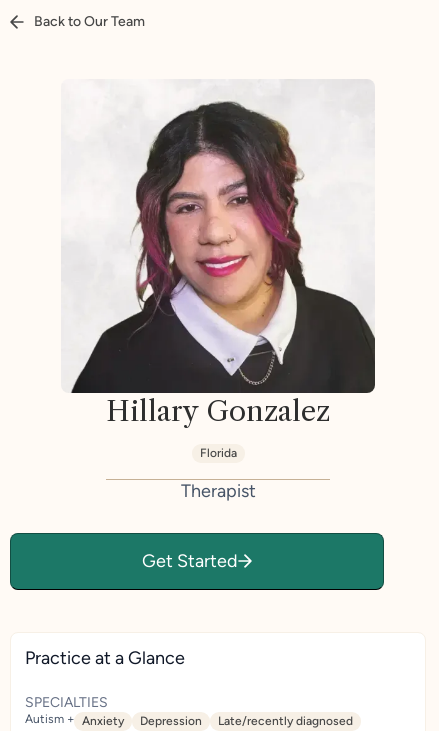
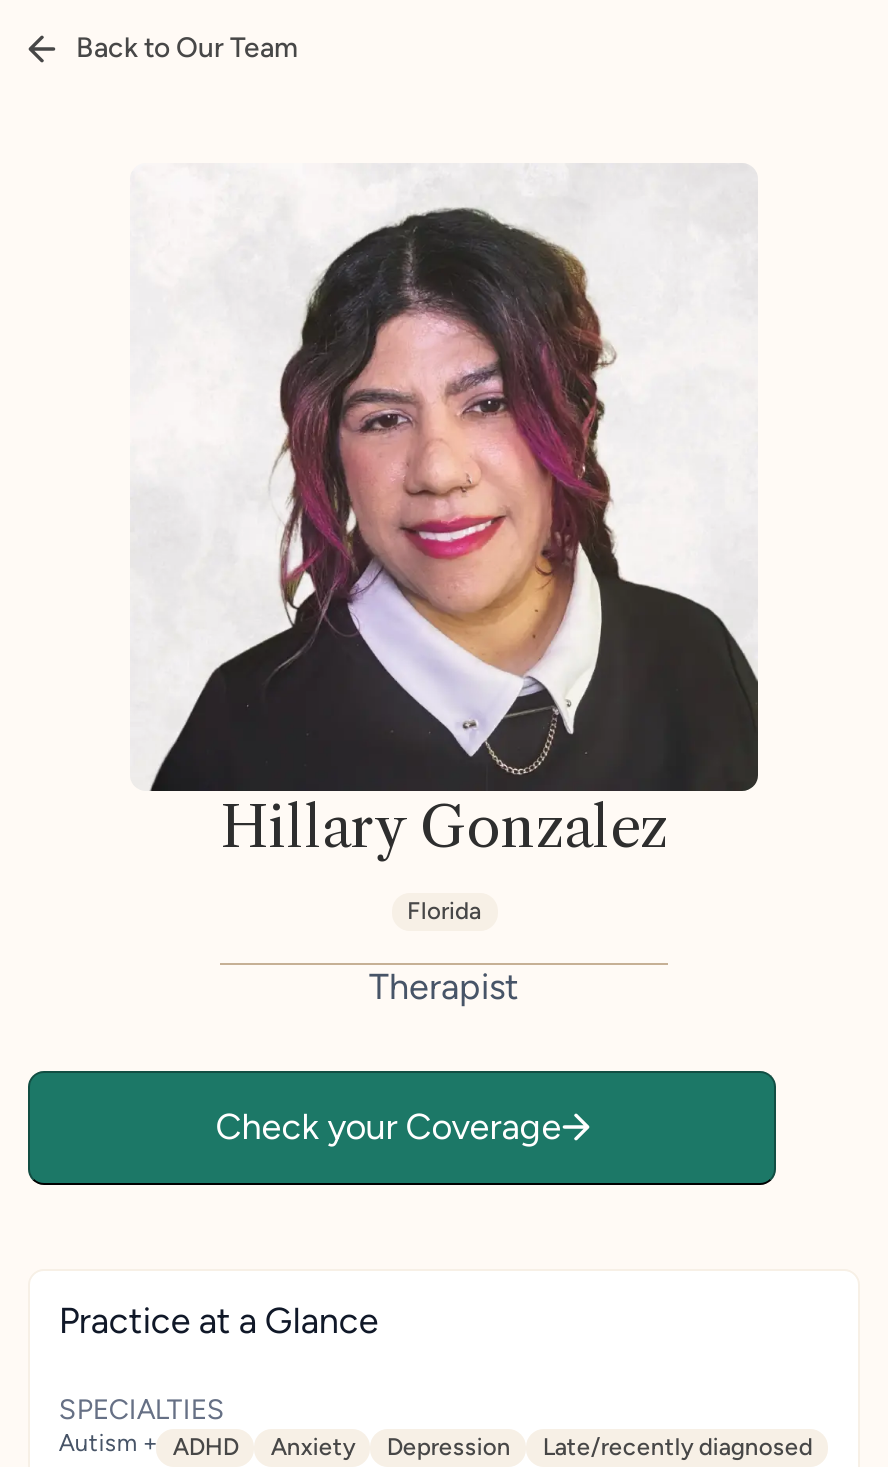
[142,550,238,572] Get Started -> [215,1104,561,1148] Check your Coverage
[25,712,124,728] Autism + Anxiety -> [59,1429,355,1461] Autism + ADHD | Anxiety

